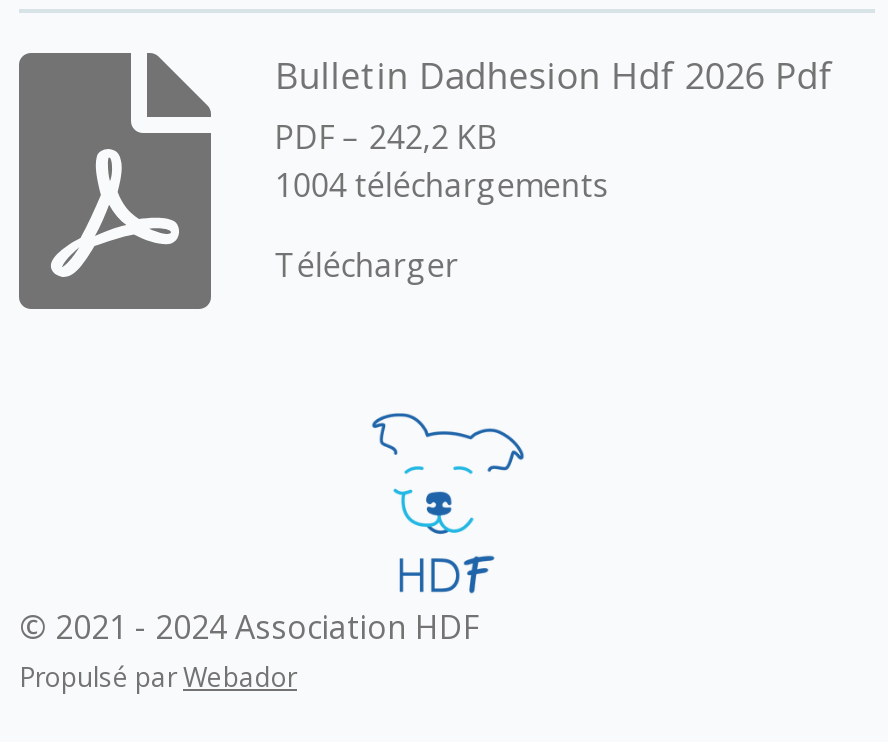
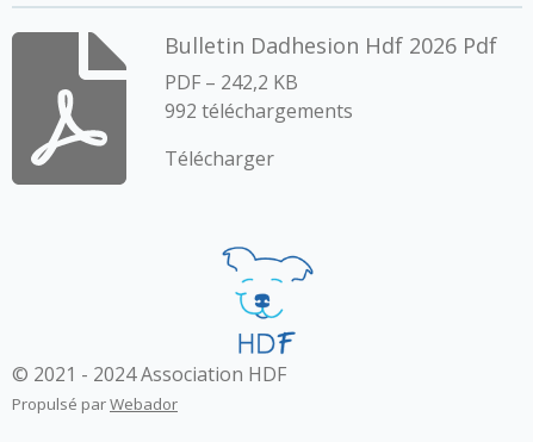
[275,162,609,206] 1004 téléchargements -> [164,97,353,124] 992 téléchargements

